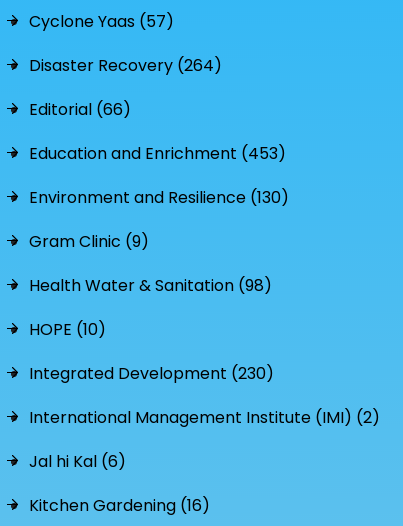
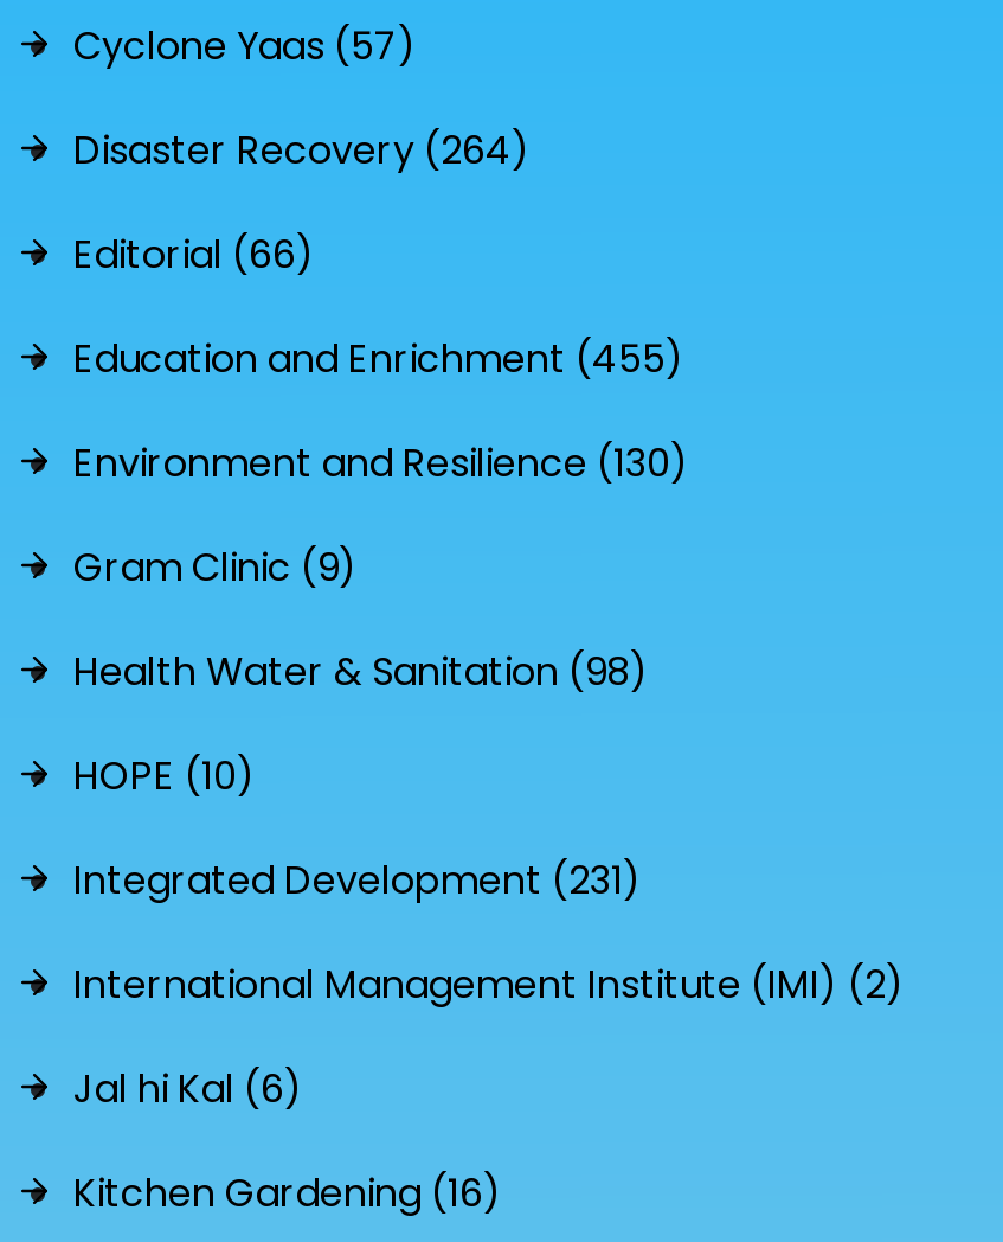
[29,142,286,165] Education and Enrichment (453) -> [73,332,684,386] Education and Enrichment (455)
[29,362,274,385] Integrated Development (230) -> [73,853,642,908] Integrated Development (231)

